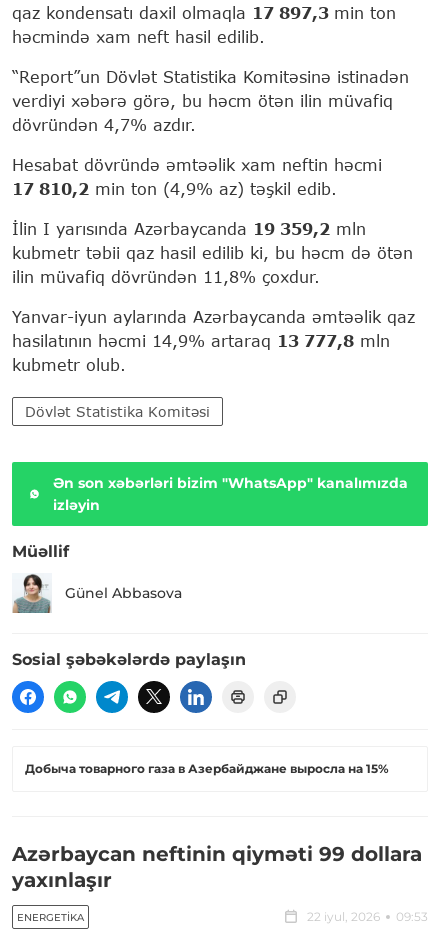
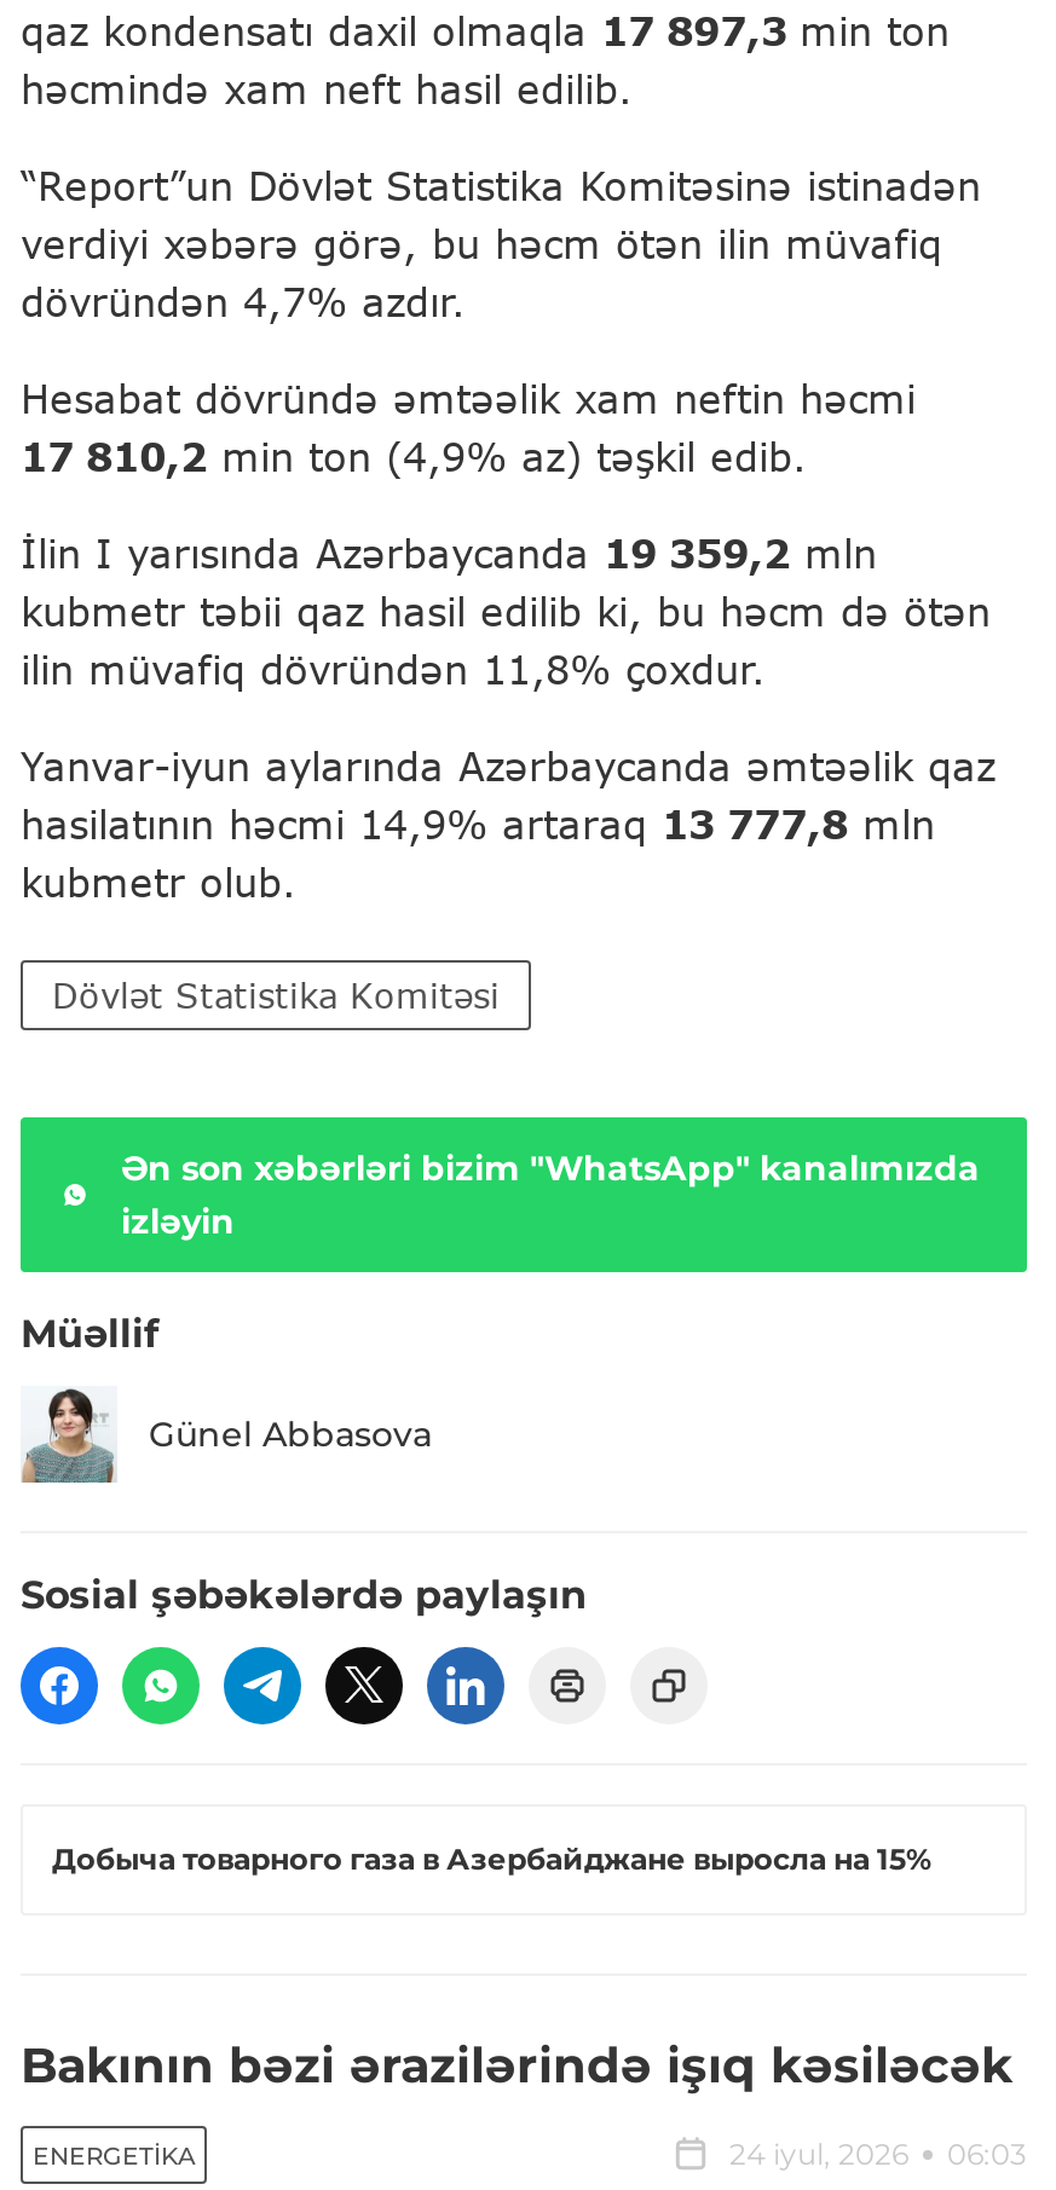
[12,842,422,892] Azərbaycan neftinin qiyməti 99 dollara | yaxınlaşır -> [21,2037,1012,2095] Bakının bəzi ərazilərində işıq kəsiləcək
[307,909,428,924] 22 iyul, 2026 | 09:53 -> [729,2137,1027,2173] 24 iyul, 2026 | 06:03

